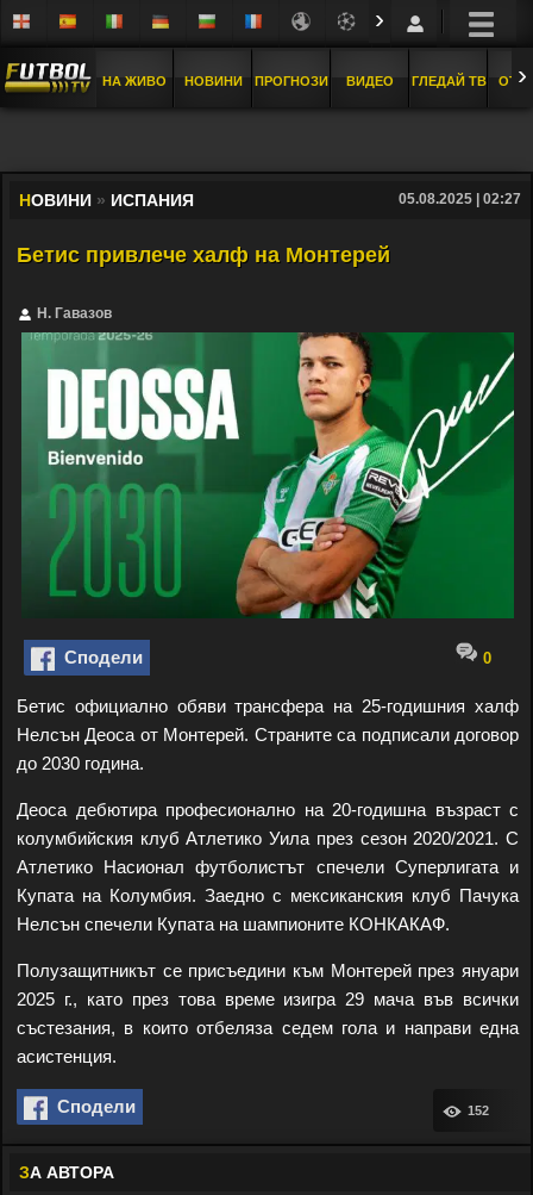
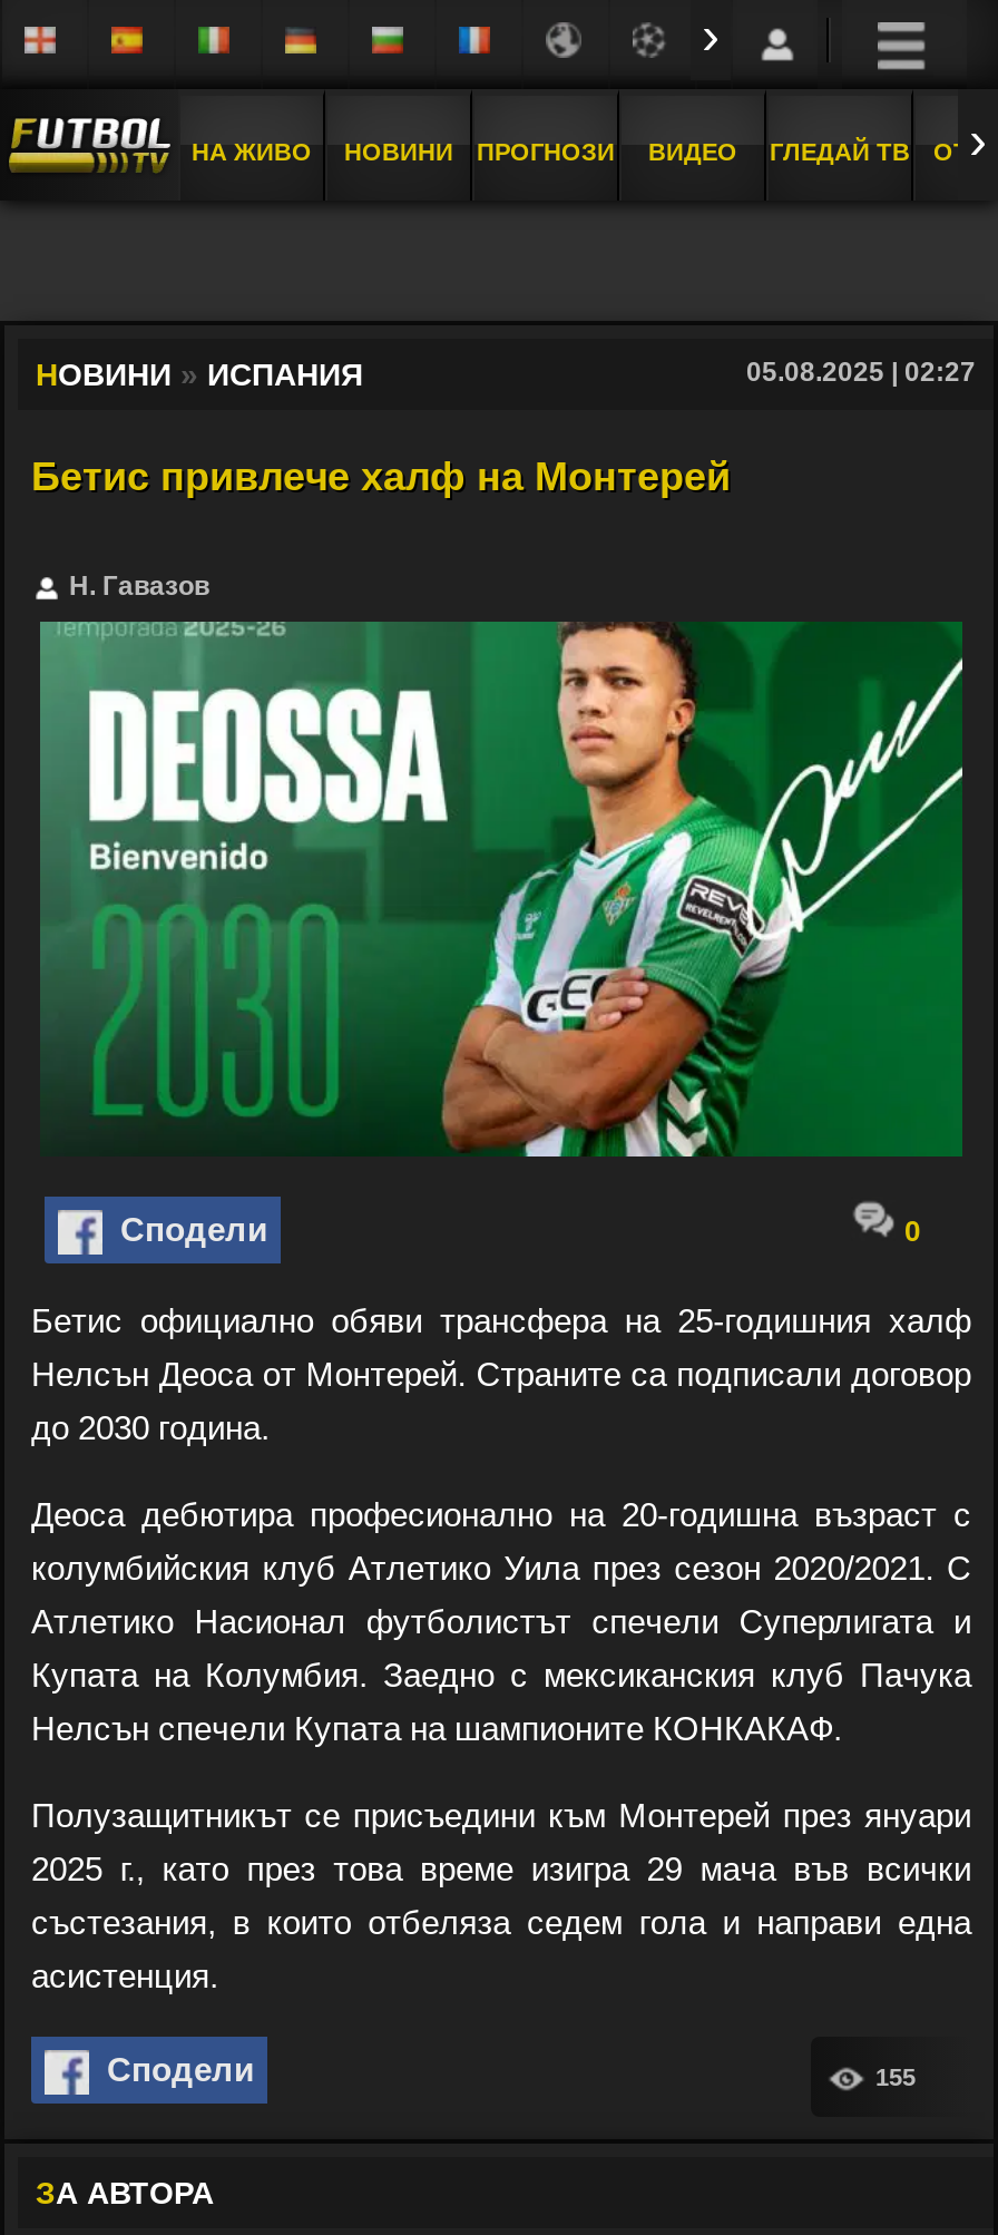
[464,1103,489,1118] 152 -> [869,2063,916,2090] 155

